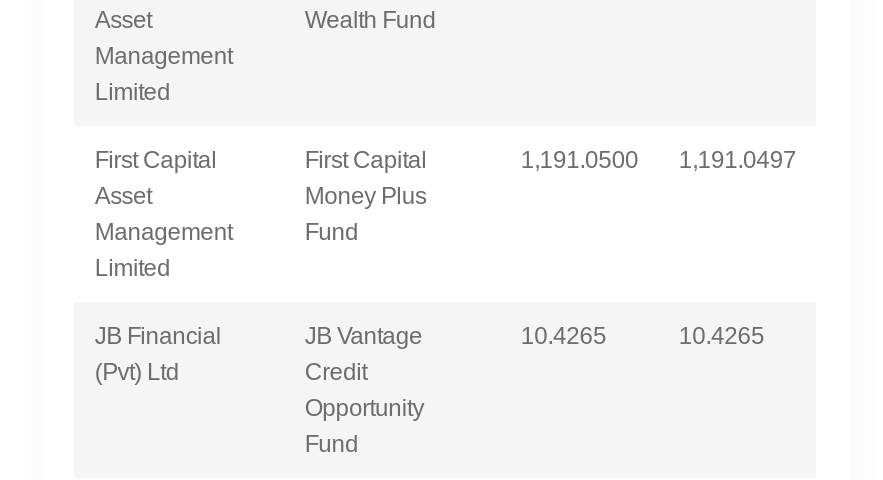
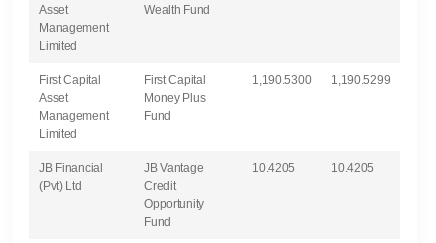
[521,146,638,174] 1,191.0500 -> [252,73,311,87] 1,190.5300
[679,146,796,174] 1,191.0497 -> [331,73,390,87] 1,190.5299
[521,322,606,350] 10.4265 -> [252,161,295,175] 10.4205
[679,322,764,350] 10.4265 -> [331,161,374,175] 10.4205

